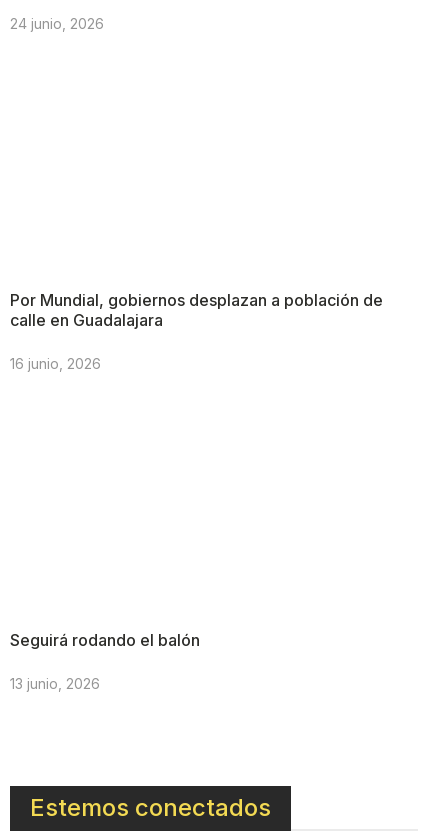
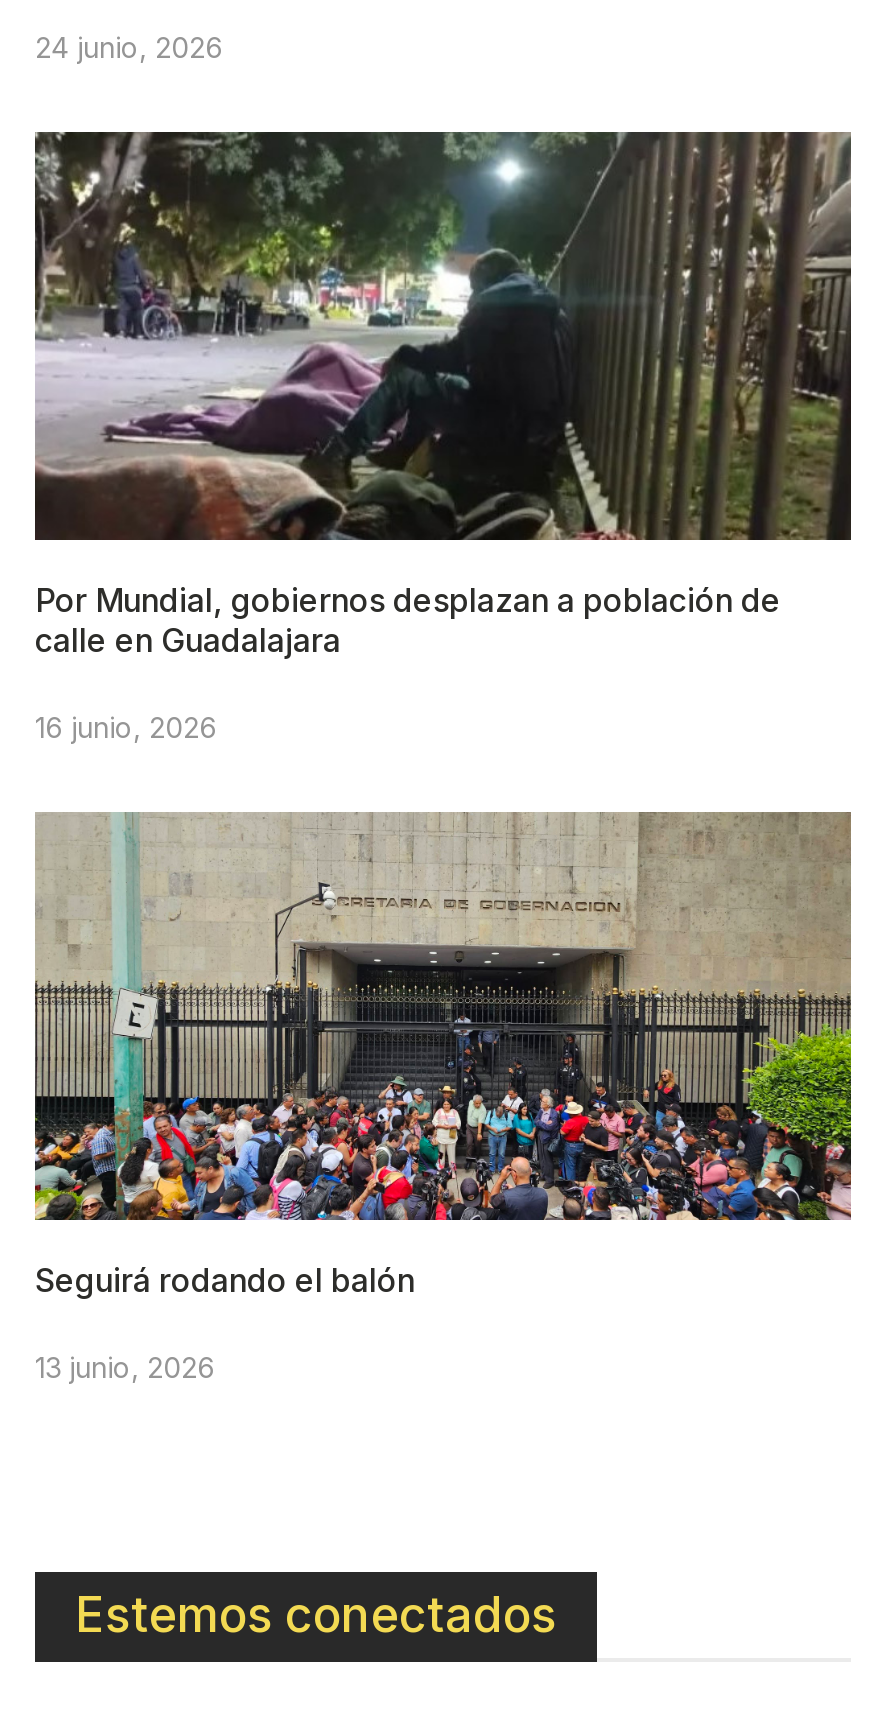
none -> [33,130,853,542] [image]
none -> [33,810,853,1222] [image]

